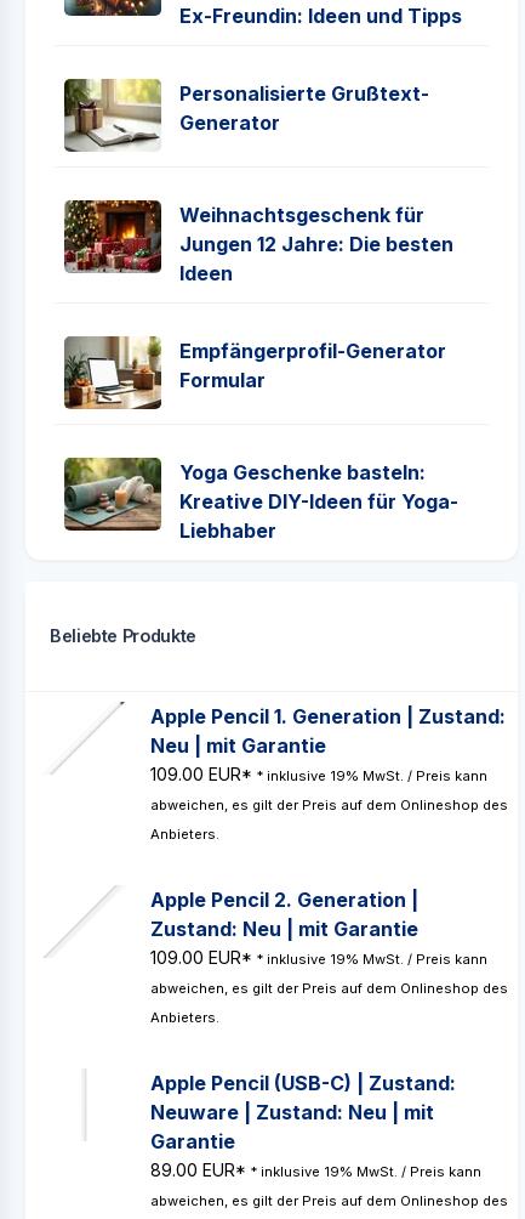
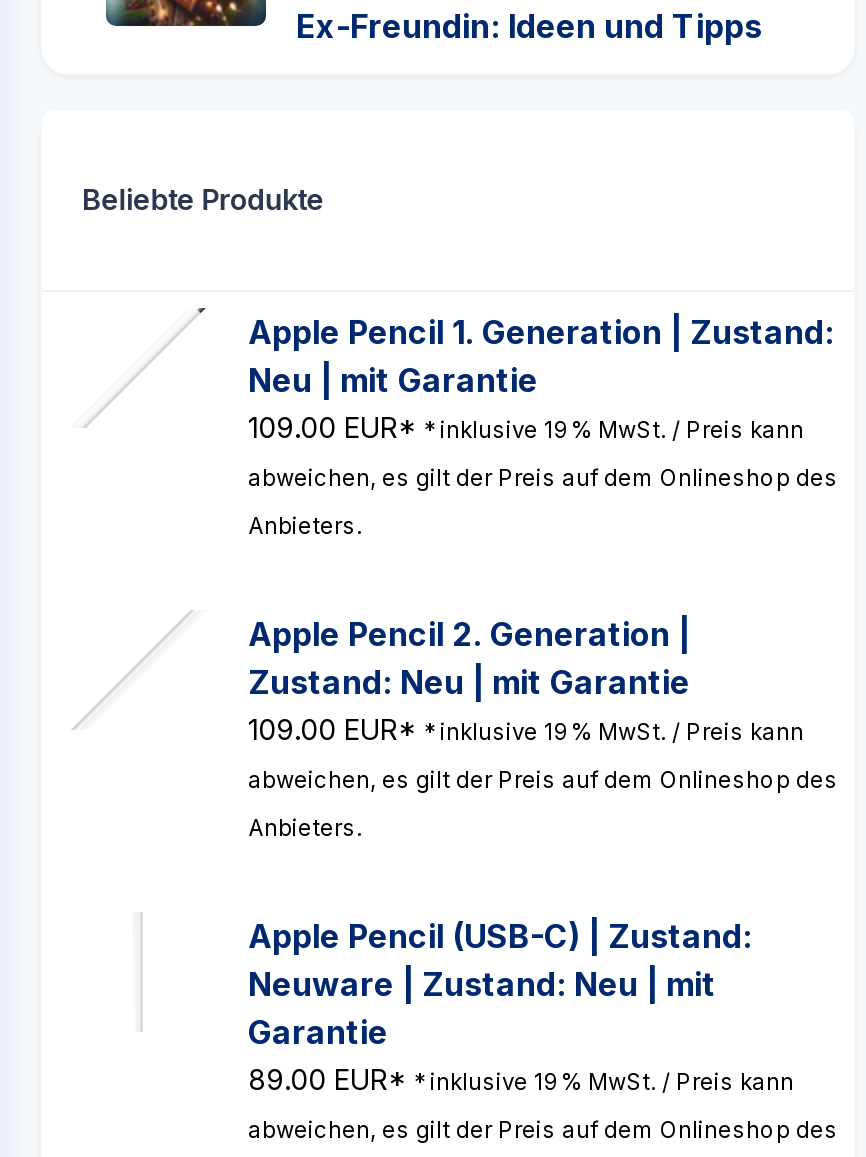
[63,78,429,153] [image] | Personalisierte Grußtext- | Generator -> none
[63,199,453,392] [image] | Weihnachtsgeschenk für | Jungen 12 Jahre: Die besten | Ideen | Empfängerprofil-Generator | Formular -> none
[63,335,162,410] [image] -> none
[63,457,458,542] [image] | Yoga Geschenke basteln: | Kreative DIY-Ideen für Yoga- | Liebhaber -> none

